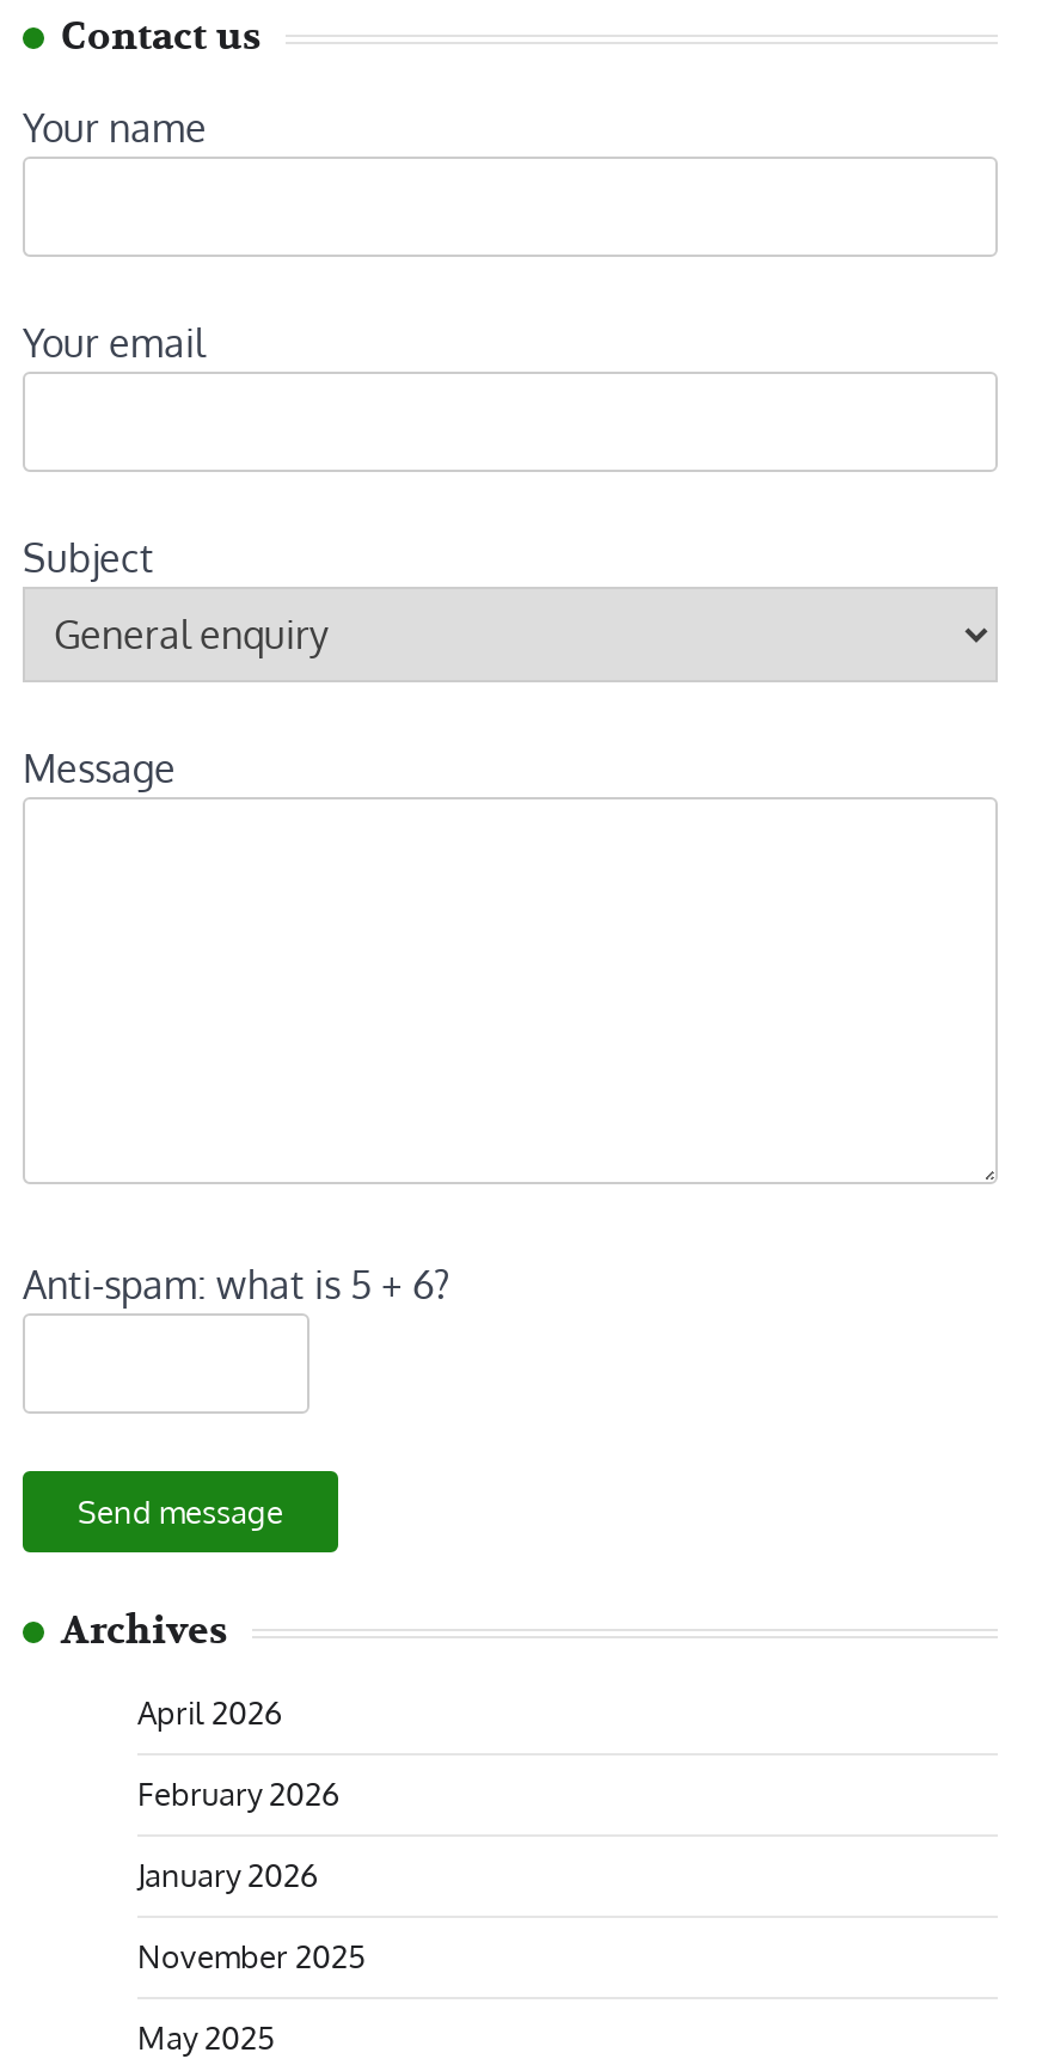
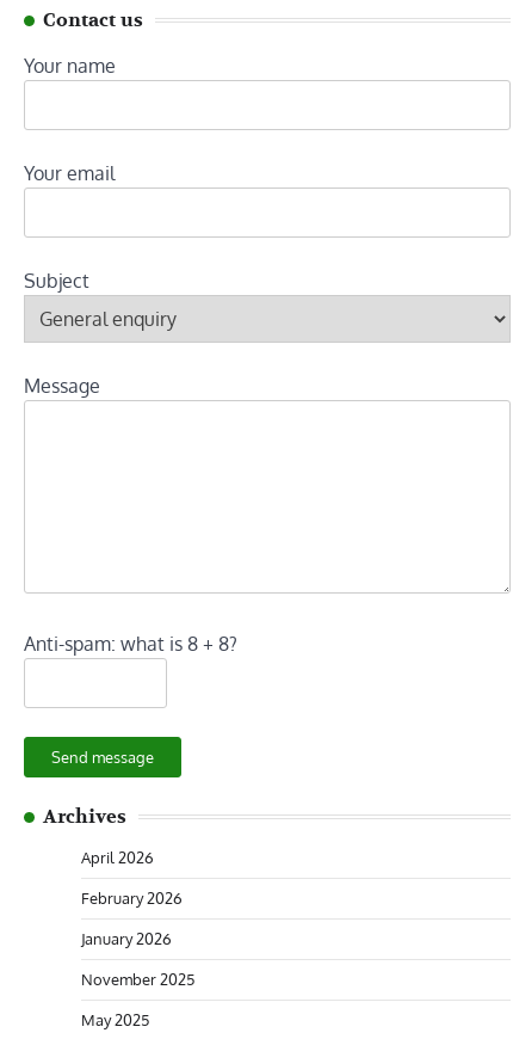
[23,1261,450,1308] Anti-spam: what is 5 + 6? -> [24,632,237,656] Anti-spam: what is 8 + 8?

